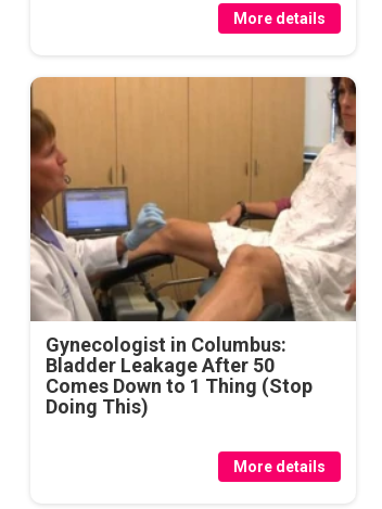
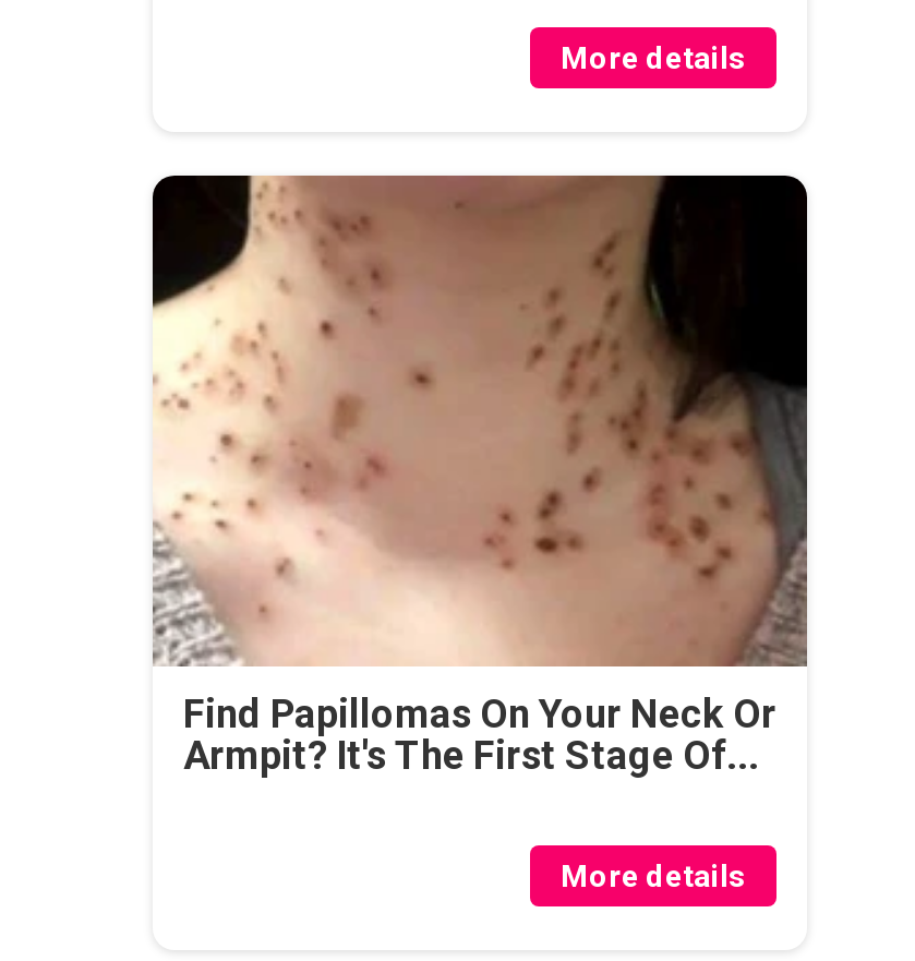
[29,76,357,418] [image] | Gynecologist in Columbus: | Bladder Leakage After 50 | Comes Down to 1 Thing (Stop | Doing This) -> [153,173,809,779] [image] | Find Papillomas On Your Neck Or | Armpit? It's The First Stage Of...

